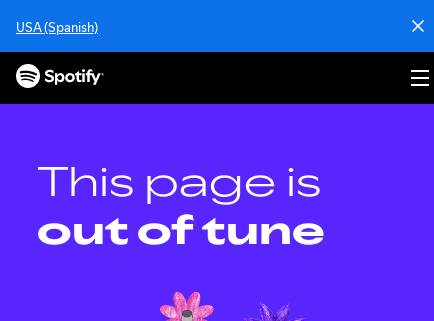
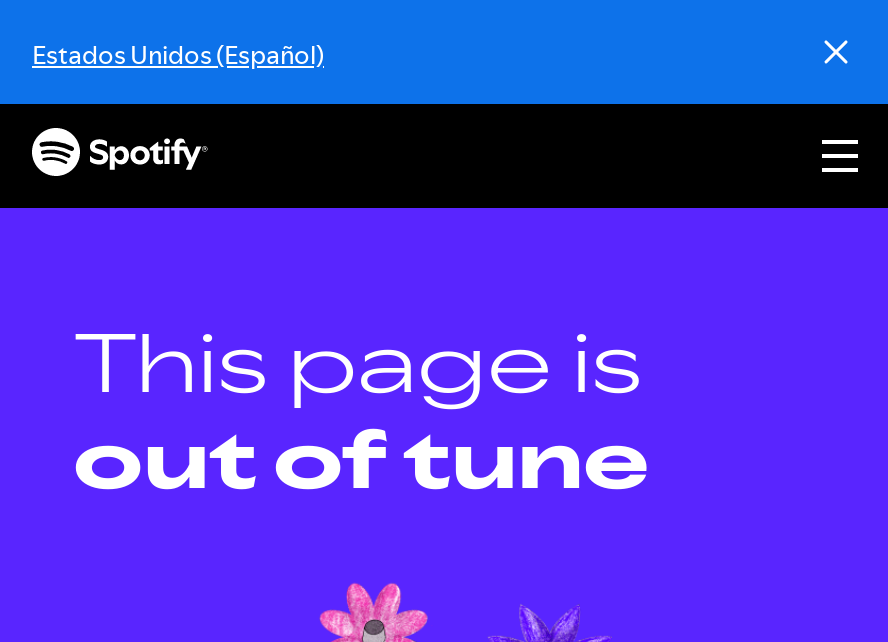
[16,18,98,36] USA (Spanish) -> [32,36,324,72] Estados Unidos (Español)

